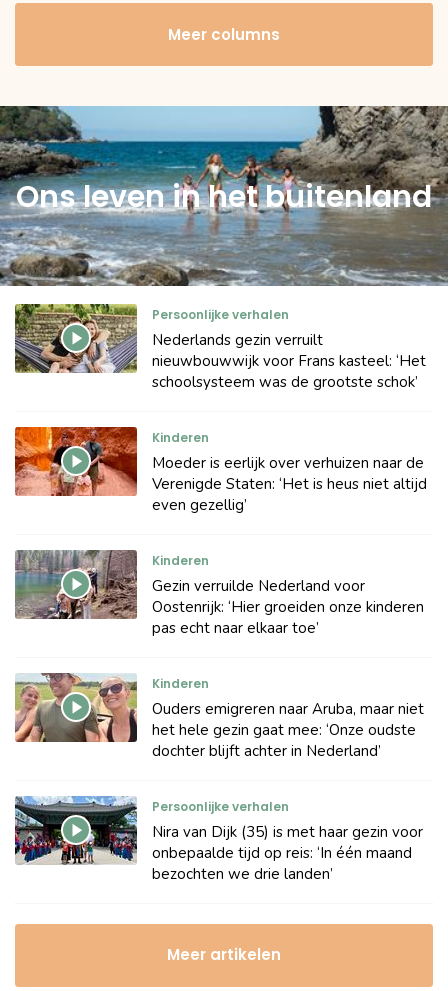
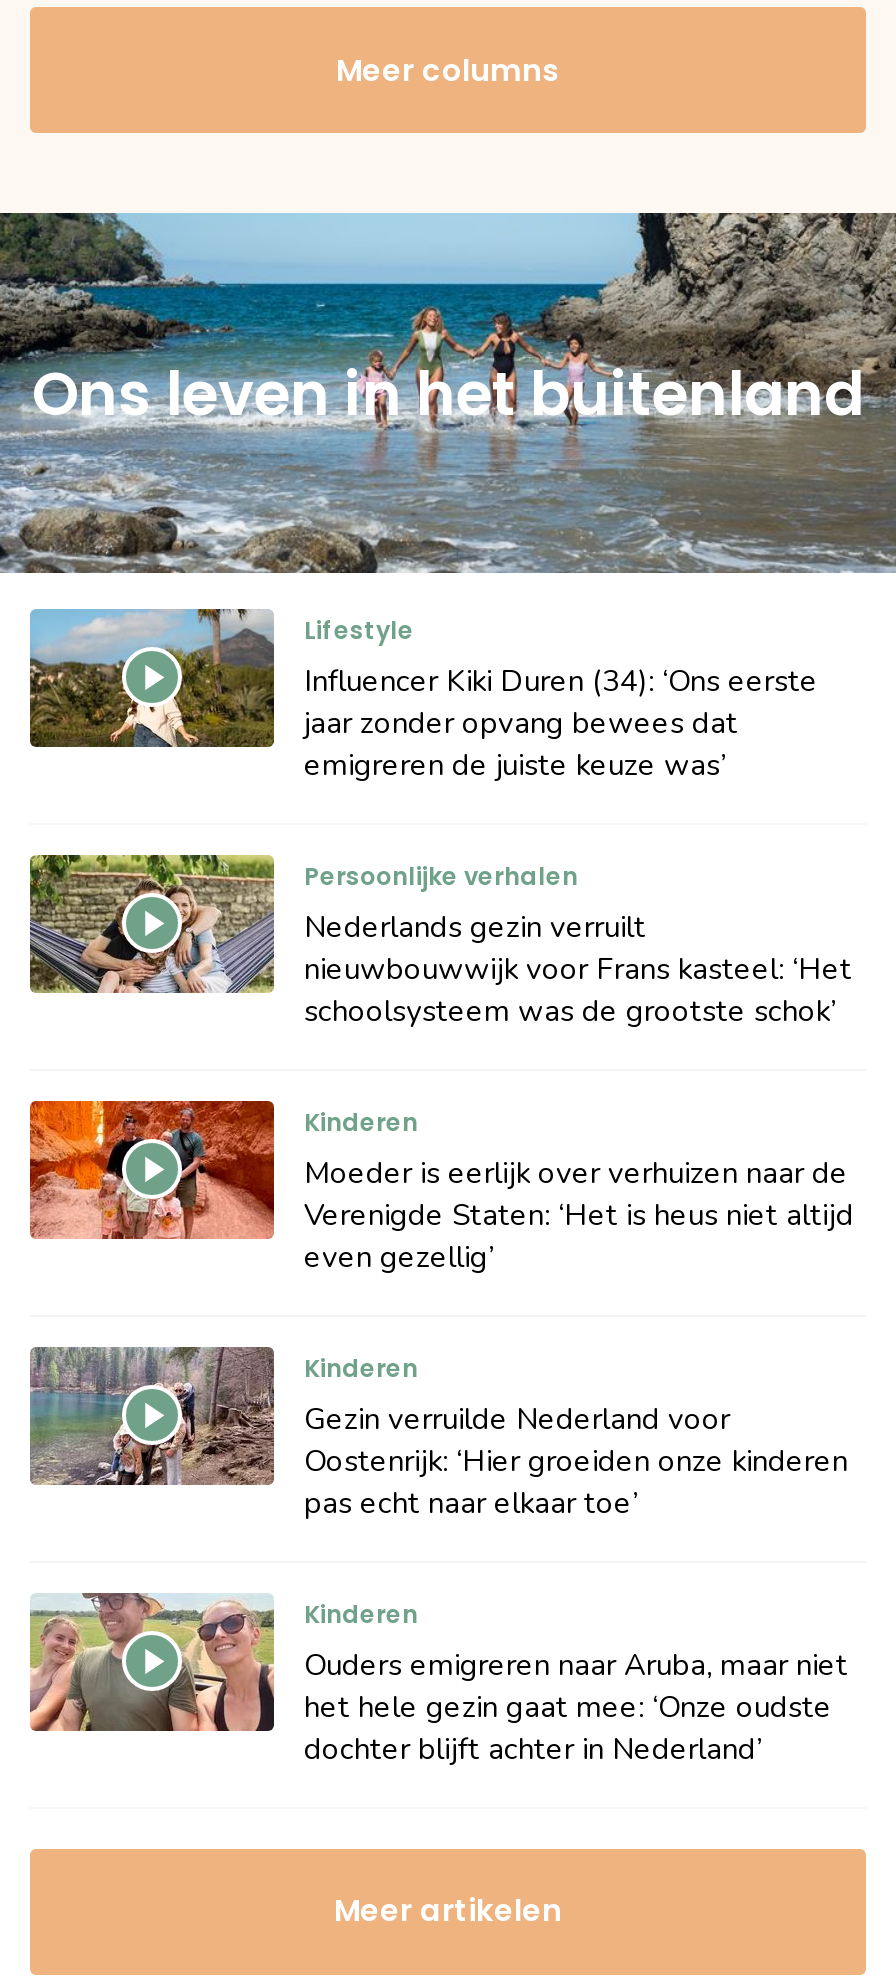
none -> [28,607,818,785] [image] | Lifestyle | Influencer Kiki Duren (34): ‘Ons eerste | jaar zonder opvang bewees dat | emigreren de juiste keuze was’
moved [13,302,427,761] -> [26,851,854,1769]: [image] | Persoonlijke verhalen | Nederlands gezin verruilt | ... | het hele gezin gaat mee: ‘Onze oudste | dochter blijft achter in Nederland’
[14,796,423,884] [image] | Persoonlijke verhalen | Nira van Dijk (35) is met haar gezin voor | onbepaalde tijd op reis: ‘In één maand | bezochten we drie landen’ -> none

